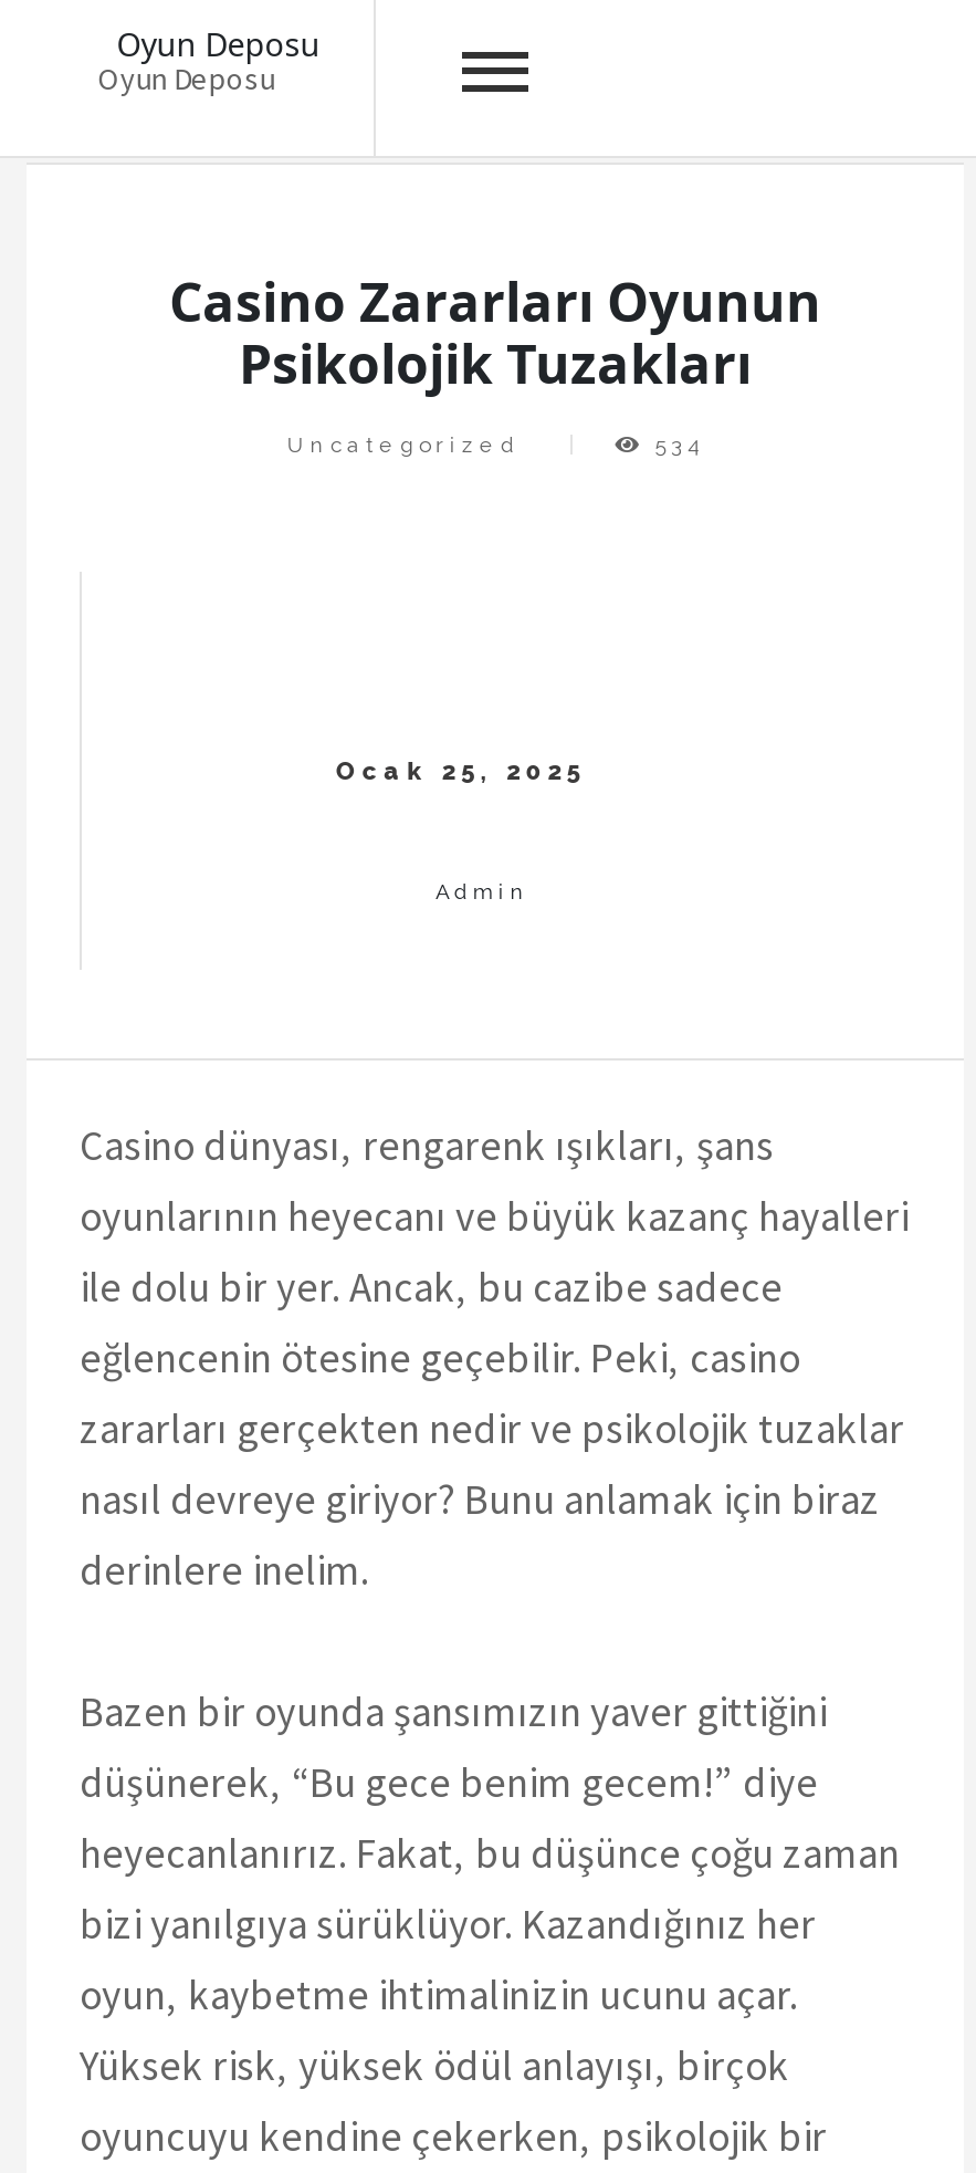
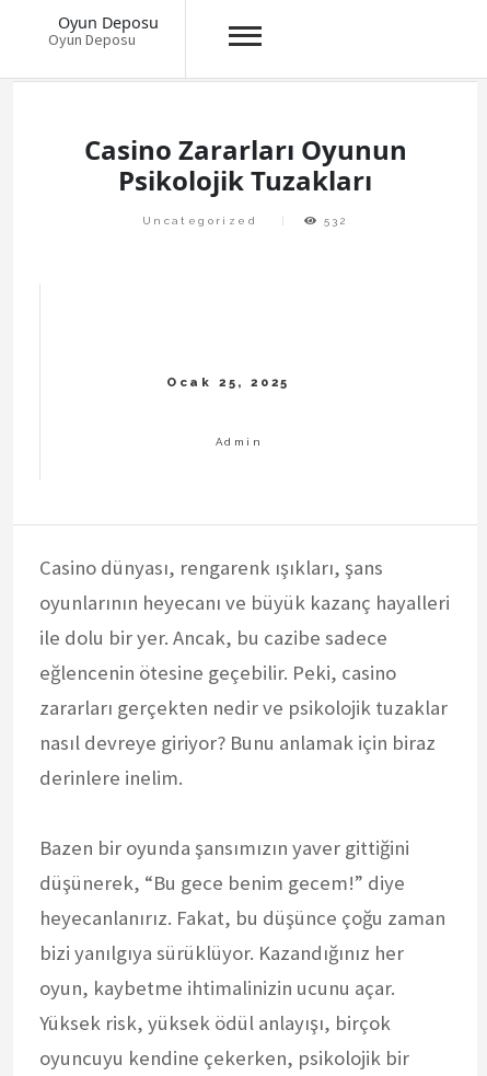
[645,432,704,457] 534 -> [319,215,348,227] 532

